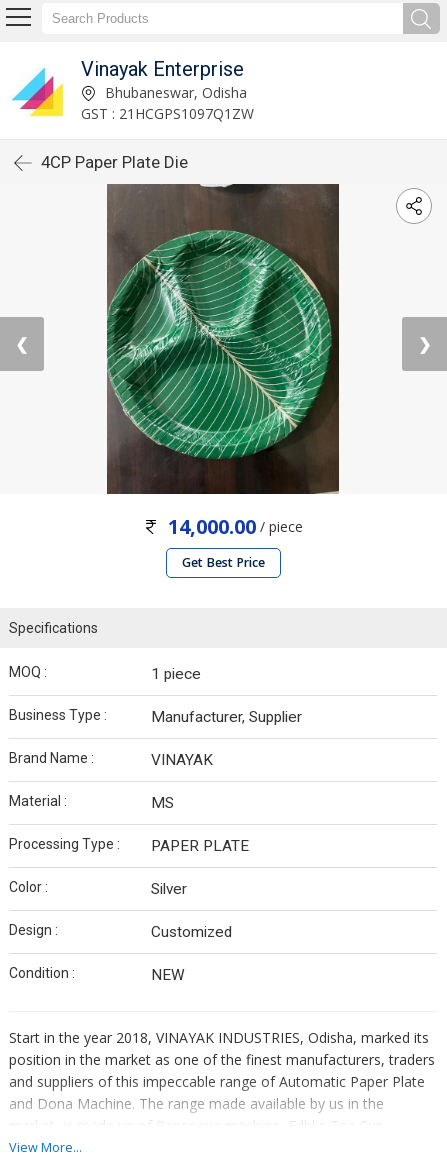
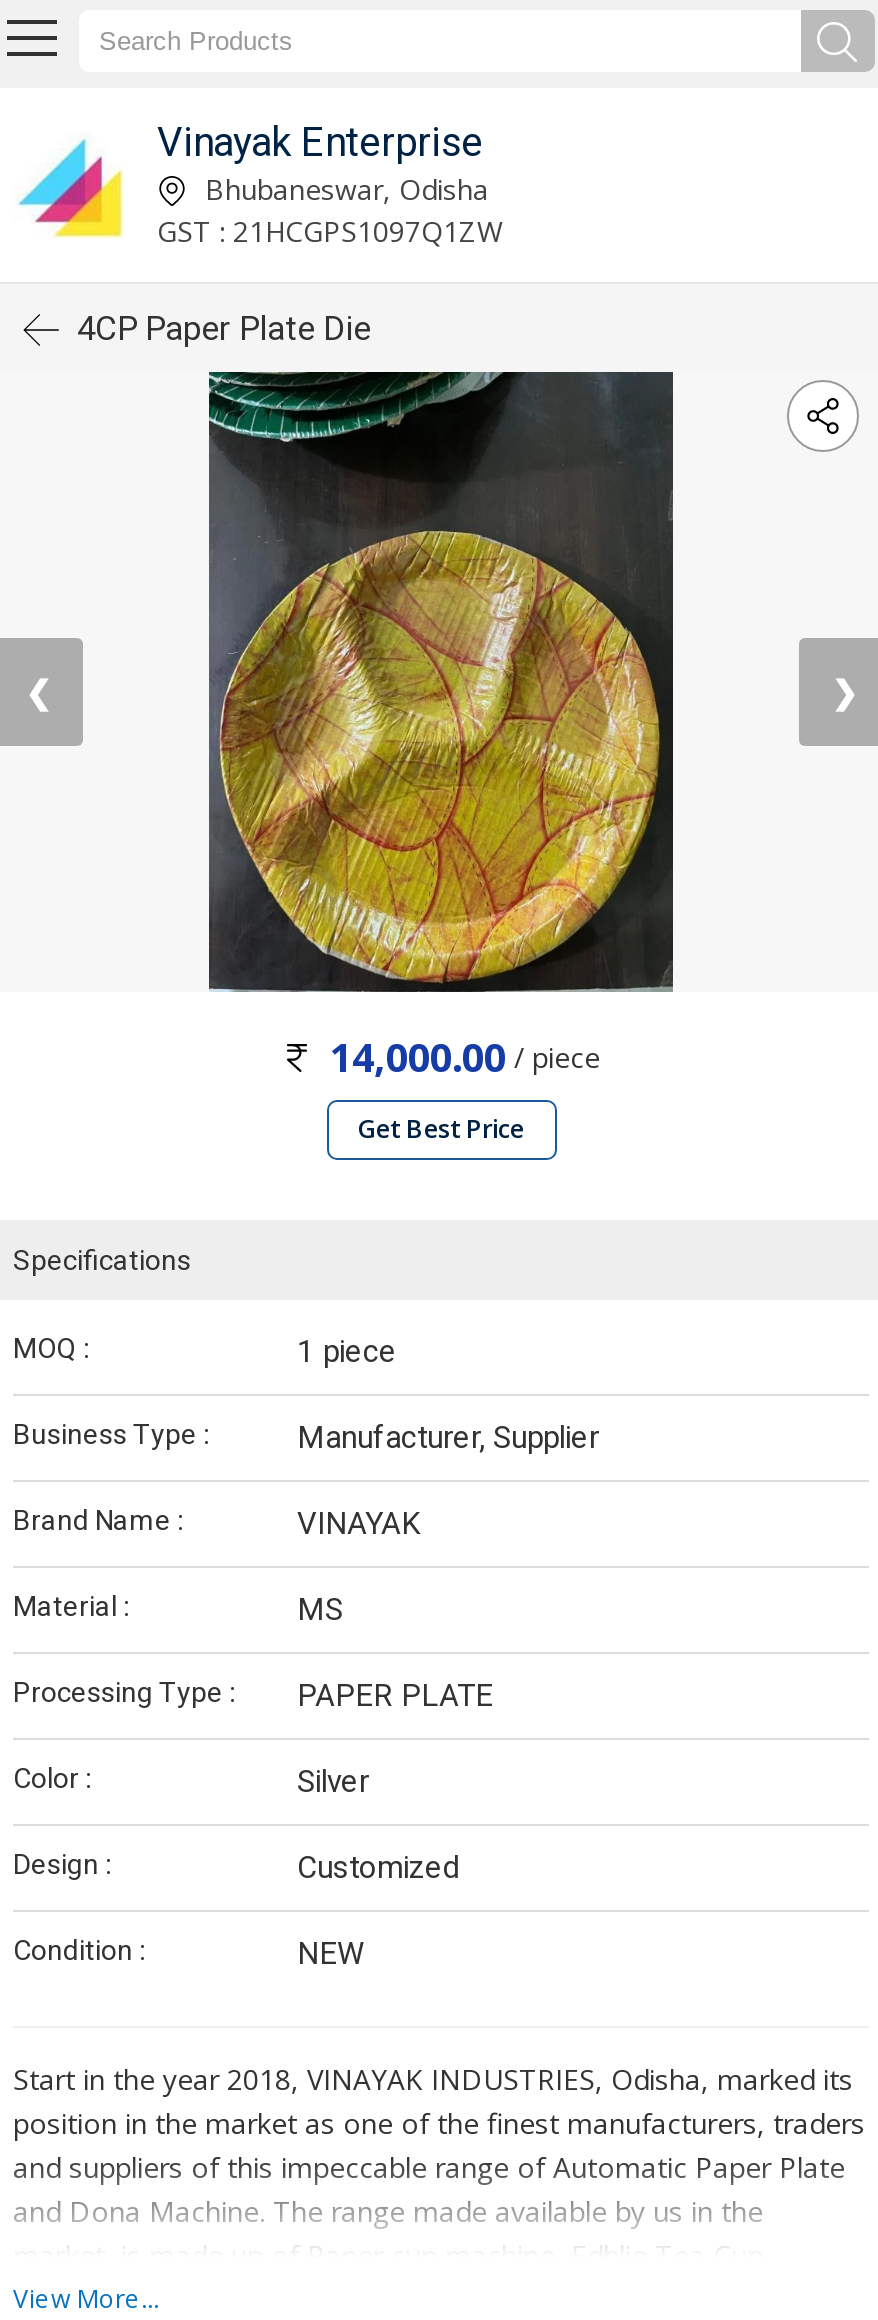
[106,183,338,495] [image] -> [207,370,669,994] [image]

